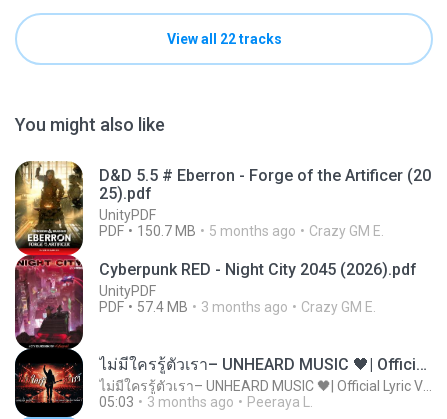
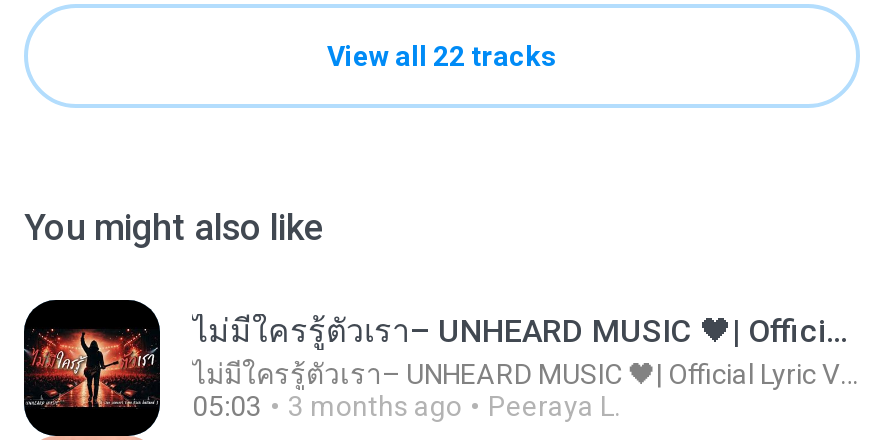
[14,160,431,349] [image] | D&D 5.5 # Eberron - Forge of the Artificer (20 | 25).pdf | UnityPDF | PDF | 150.7 MB | 5 months ago | Crazy GM E. | Cyberpunk RED - Night City 2045 (2026).pdf | UnityPDF | PDF | 57.4 MB | 3 months ago | Crazy GM E. -> none

